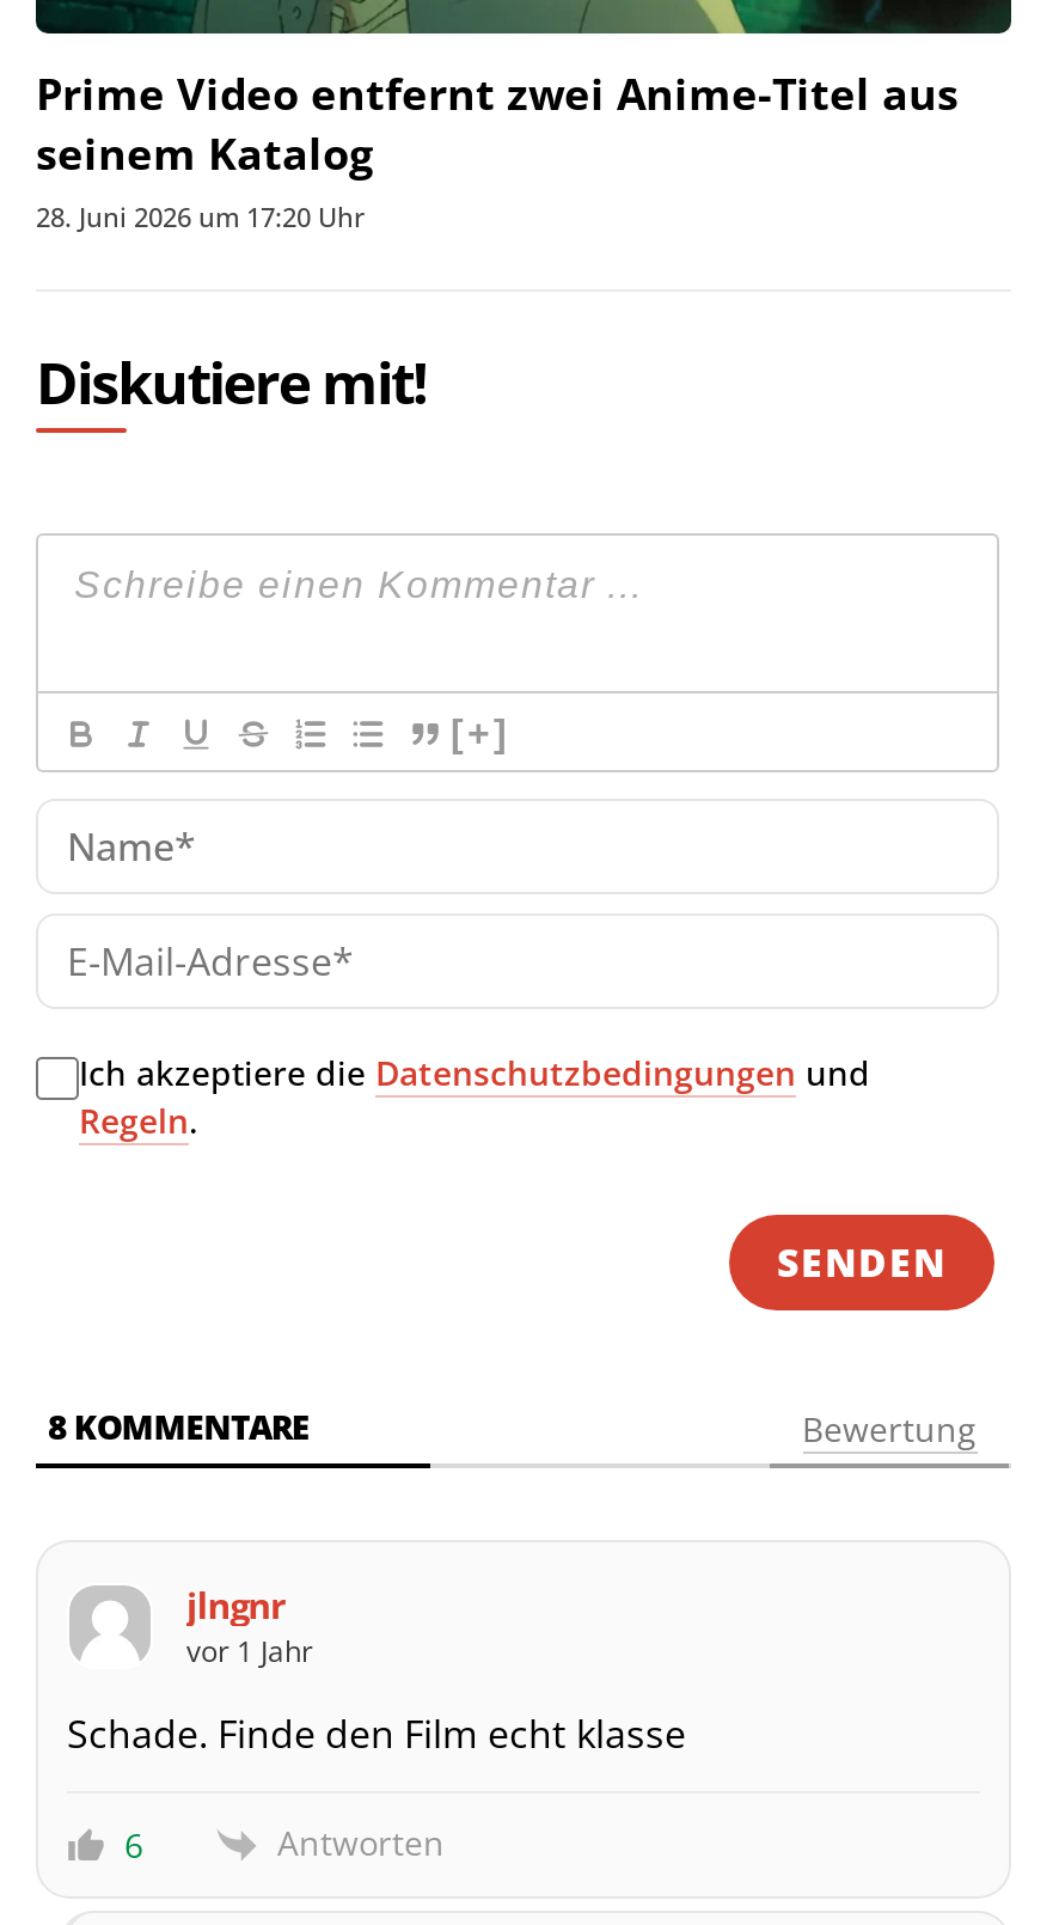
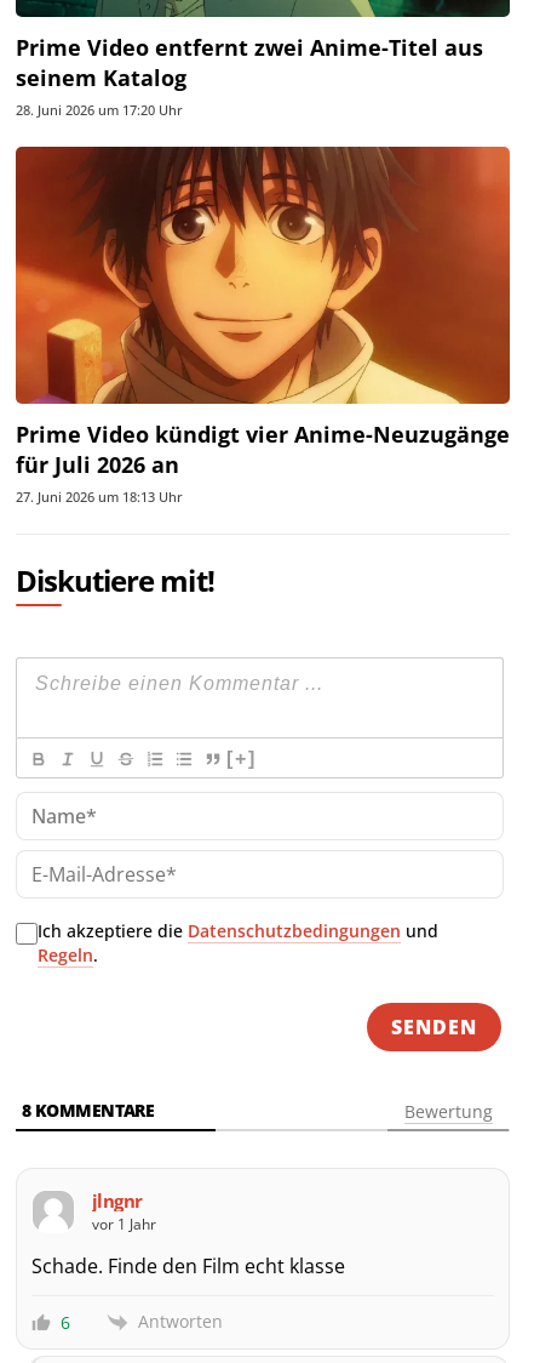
none -> [15,146,511,506] [image] | Prime Video kündigt vier Anime-Neuzugänge | für Juli 2026 an | 27. Juni 2026 um 18:13 Uhr

